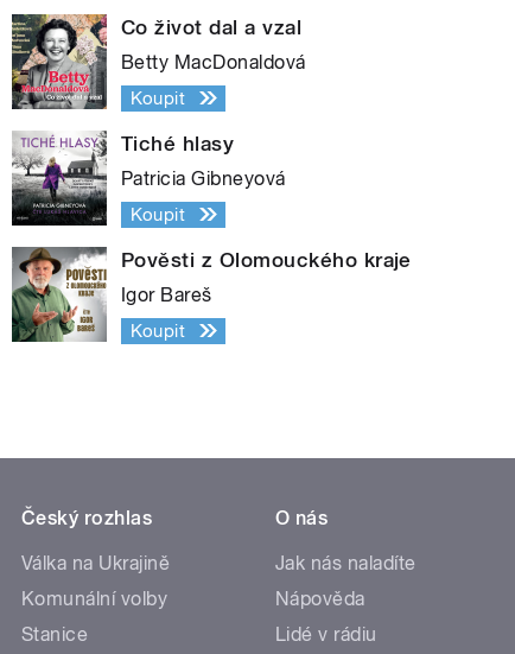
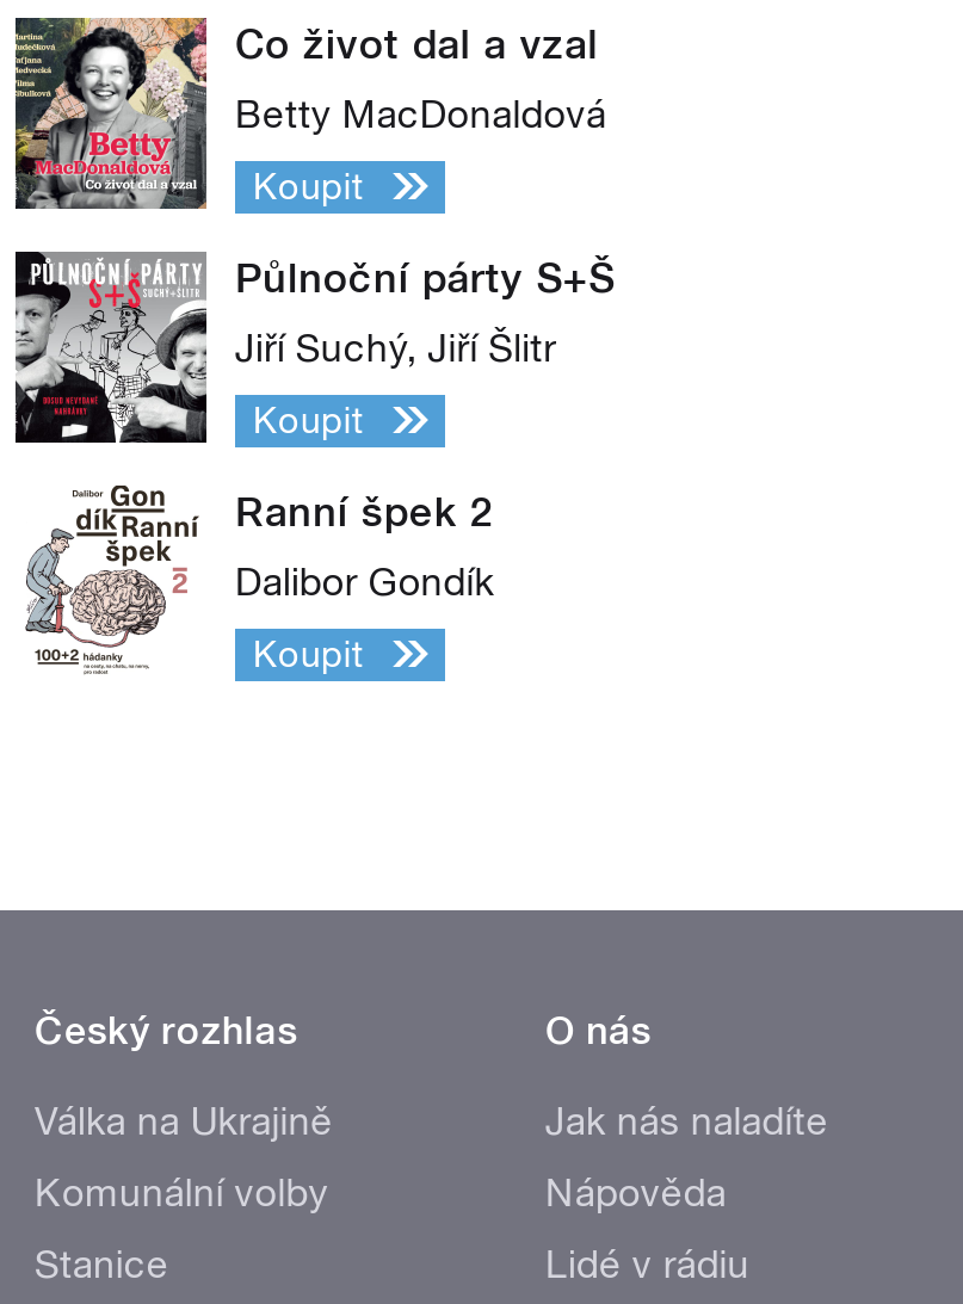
[11,131,234,226] [image] | Tiché hlasy -> [13,249,616,443] [image] | Půlnoční párty S+Š
[121,167,286,190] Patricia Gibneyová -> [235,325,556,370] Jiří Suchý, Jiří Šlitr
[11,246,412,343] [image] | Pověsti z Olomouckého kraje -> [16,486,495,676] [image] | Ranní špek 2
[121,283,212,306] Igor Bareš -> [235,559,495,604] Dalibor Gondík

